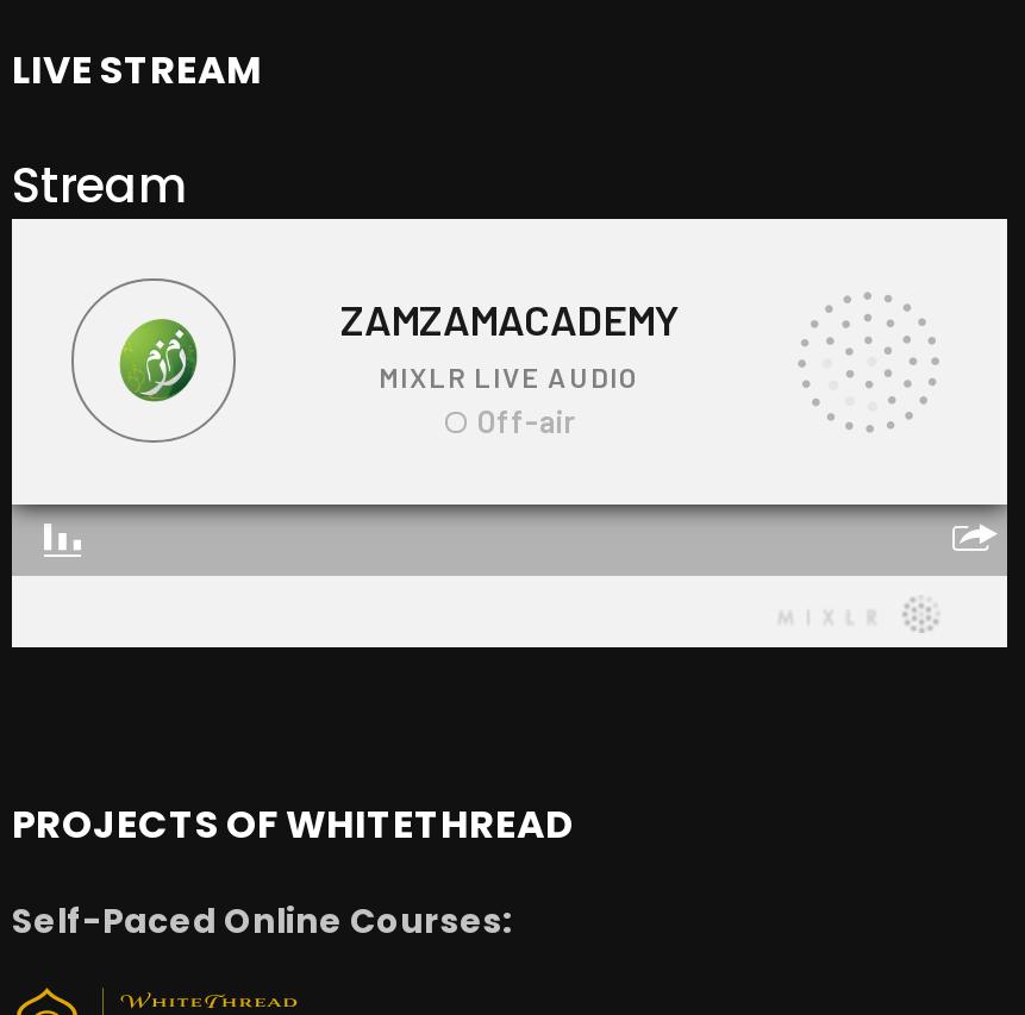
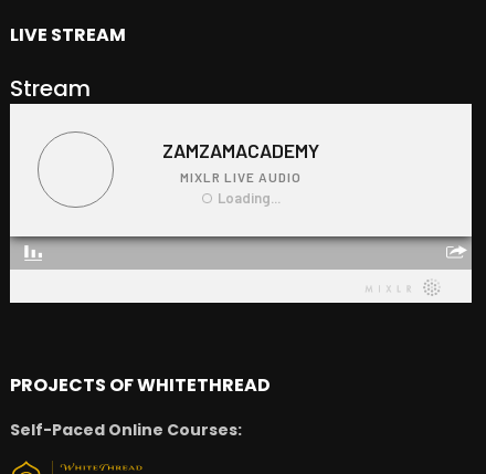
[117,318,200,403] [image] -> none

